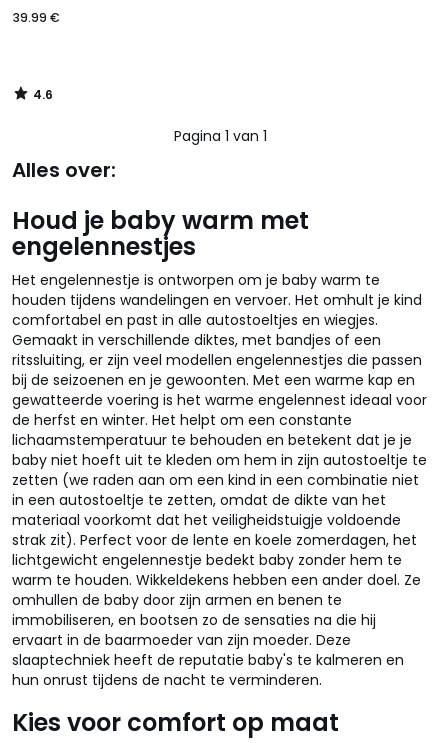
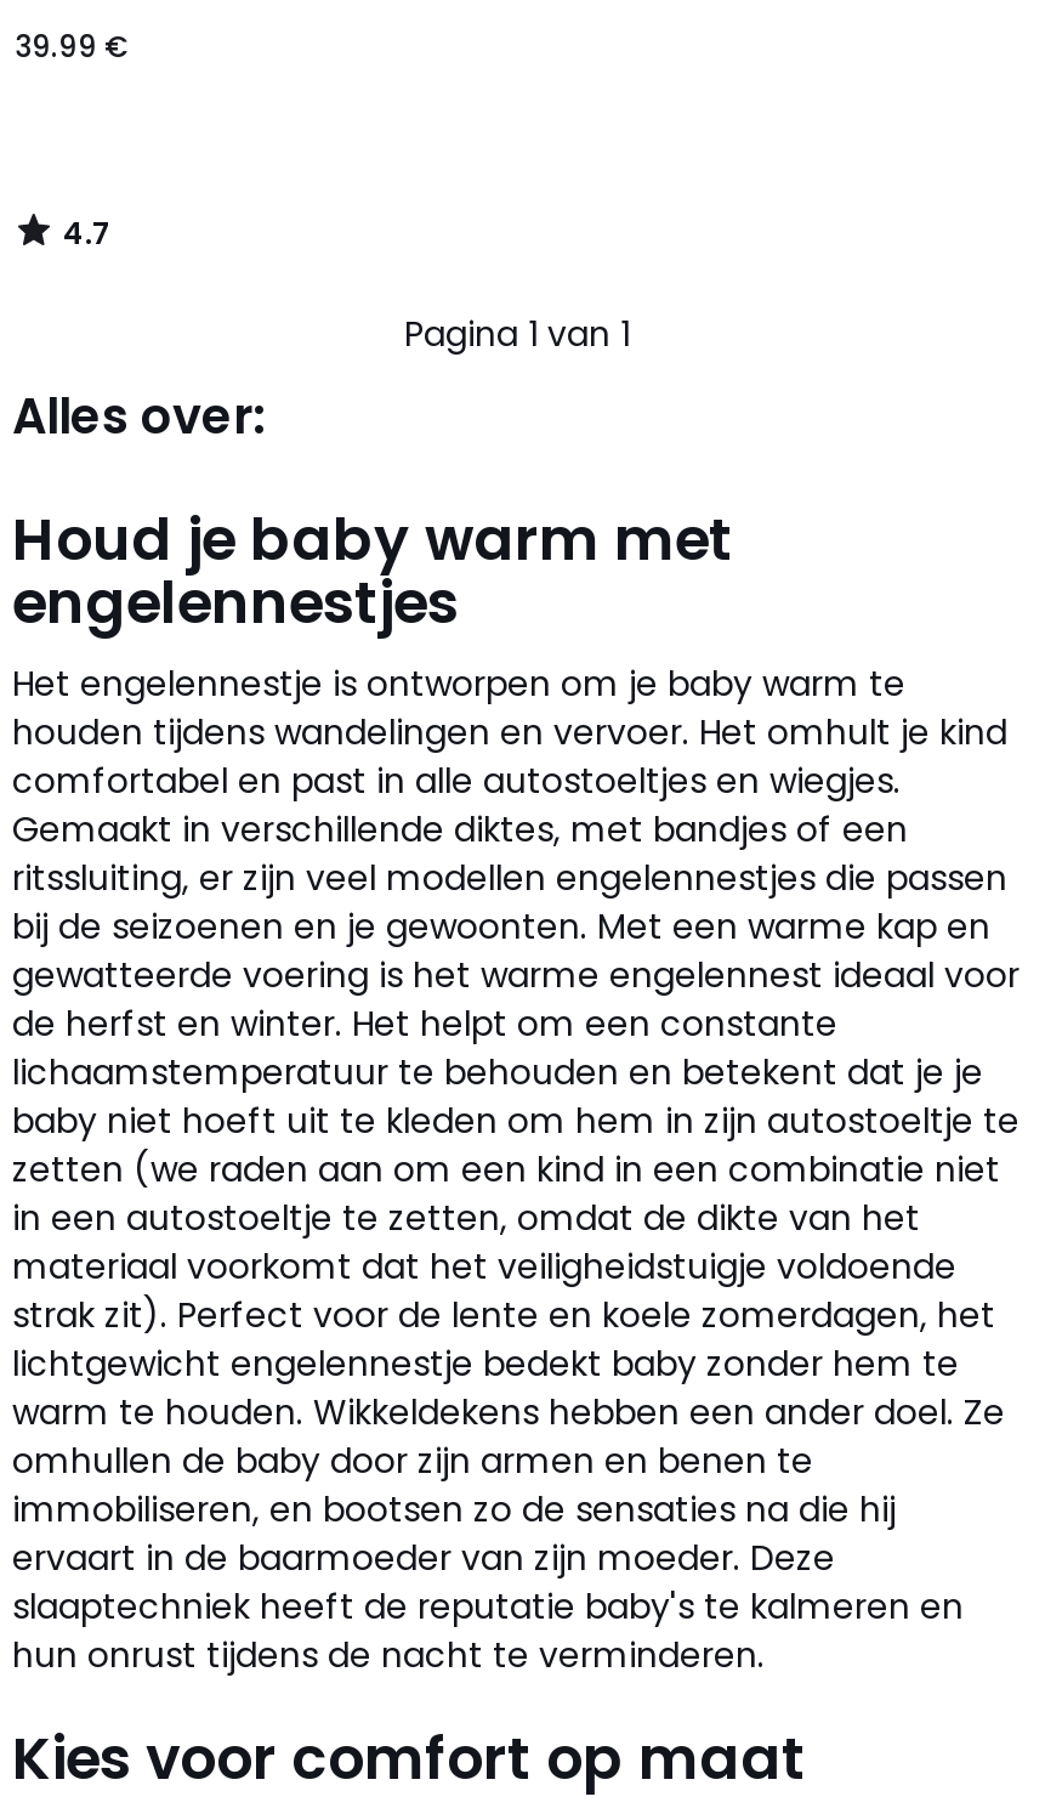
[33,86,53,103] 4.6 -> [63,212,112,254] 4.7

